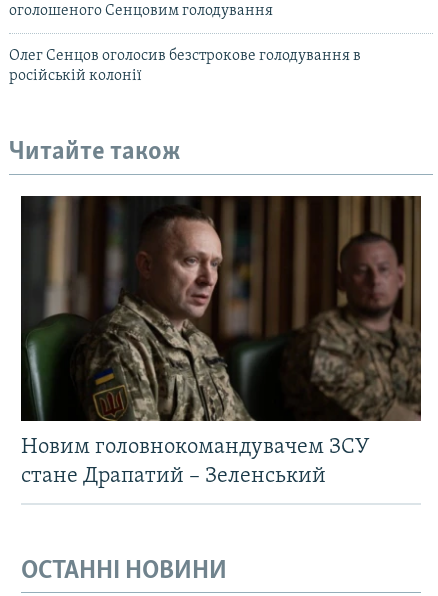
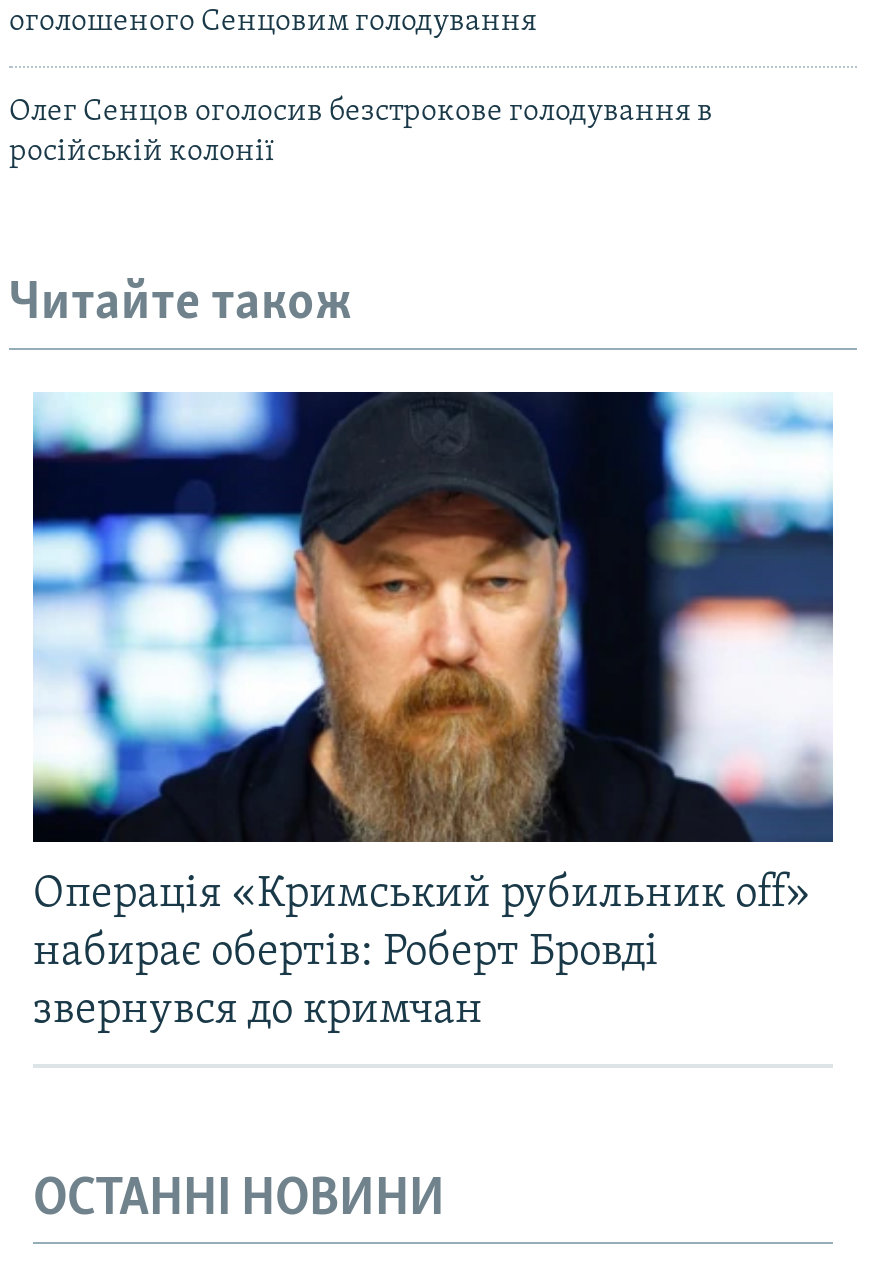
[20,195,422,488] [image] | Новим головнокомандувачем ЗСУ | стане Драпатий – Зеленський -> [31,390,835,1034] [image] | Операція «Кримський рубильник off» | набирає обертів: Роберт Бровді | звернувся до кримчан

